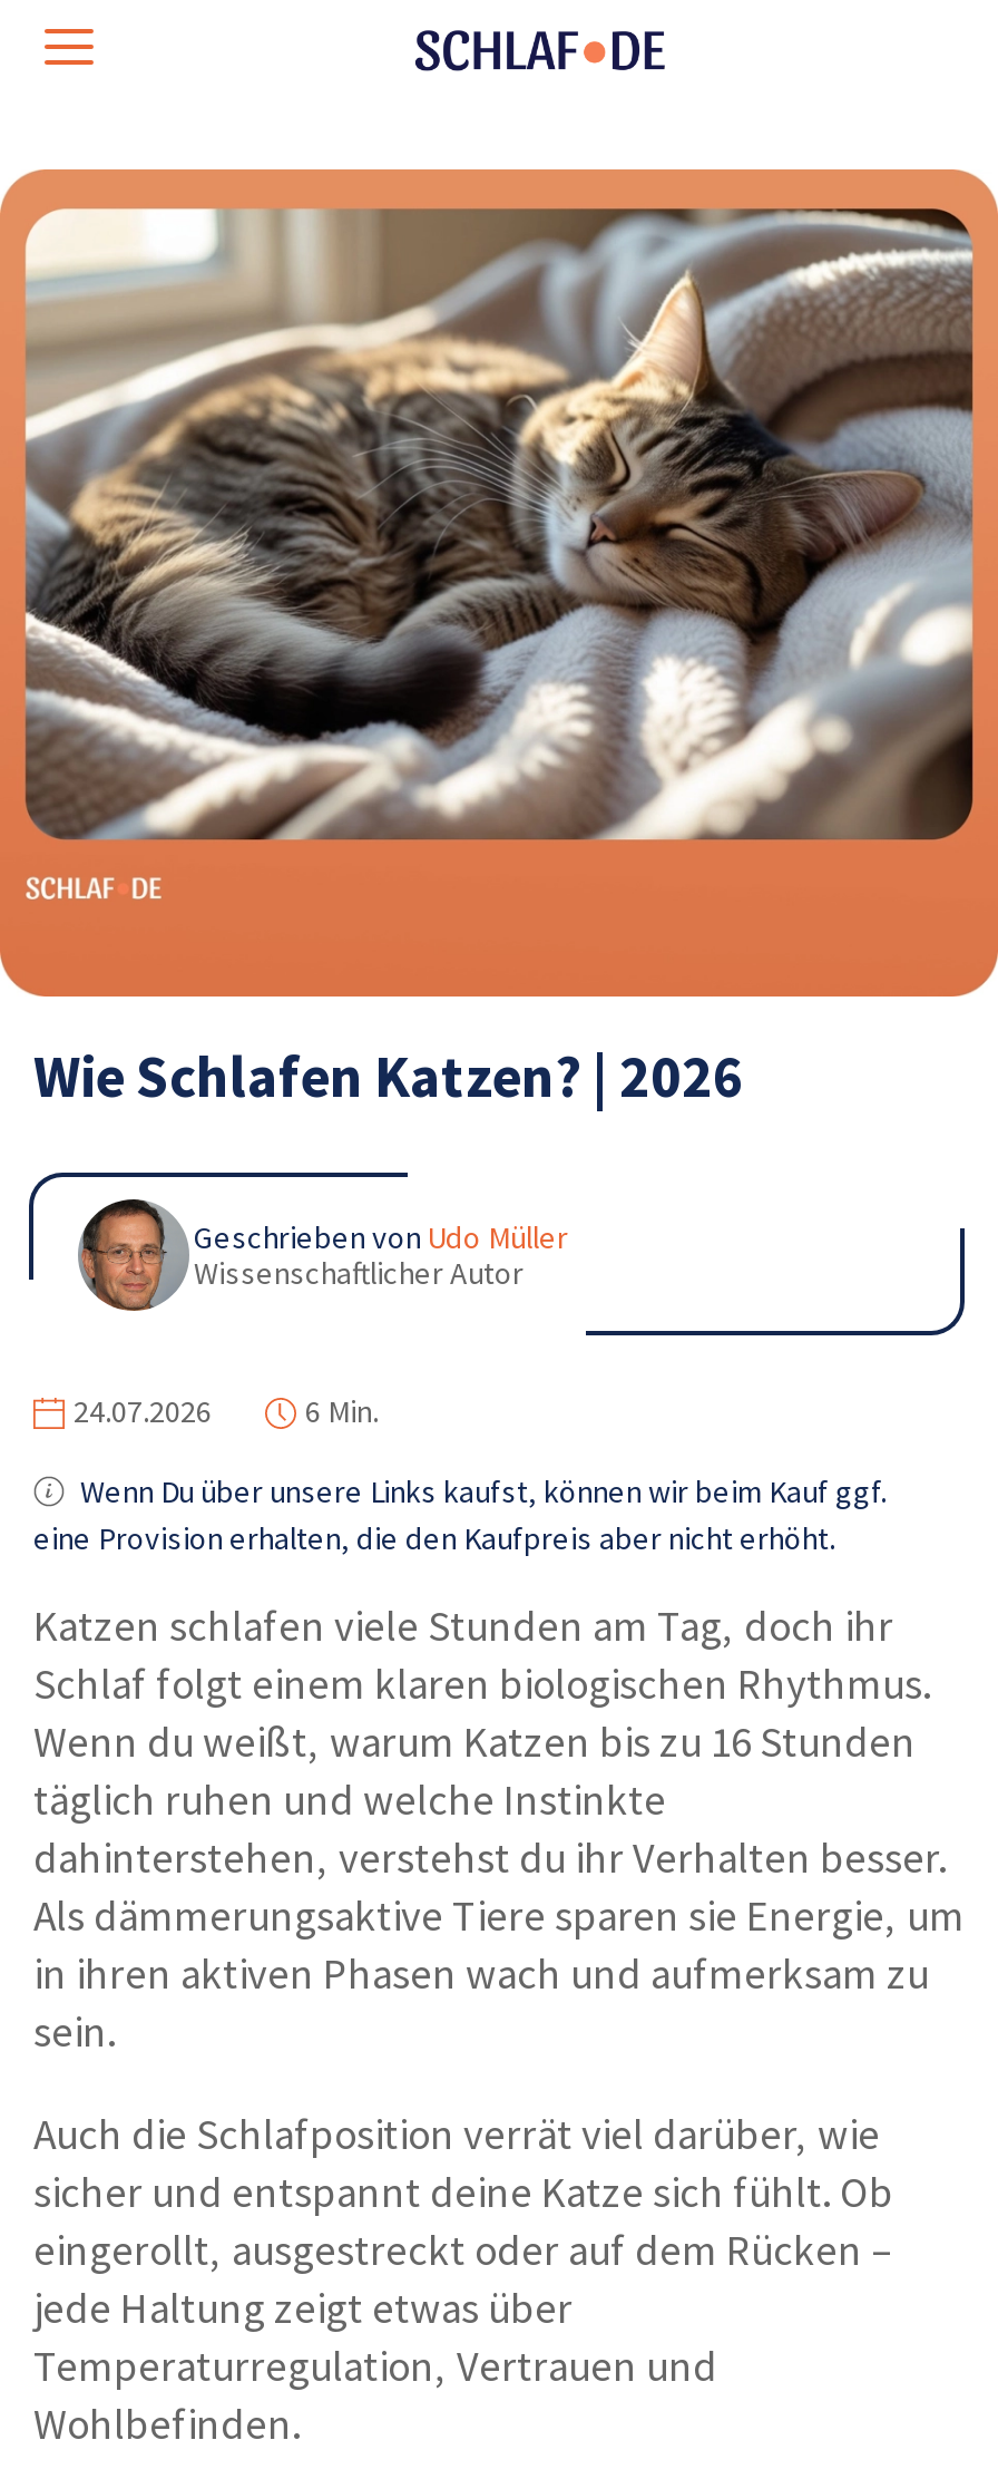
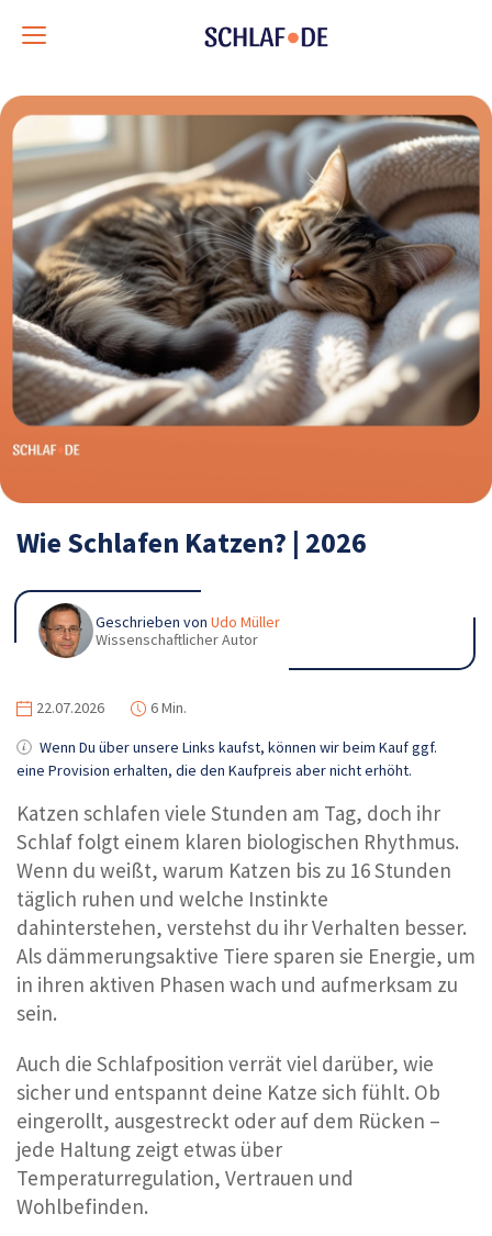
[74,1391,212,1431] 24.07.2026 -> [36,698,104,718] 22.07.2026

